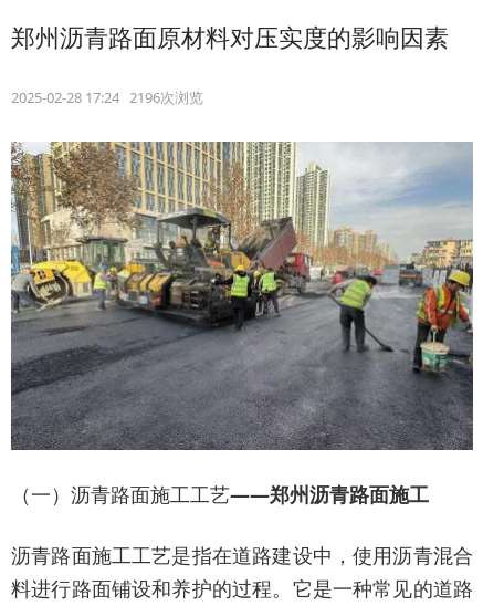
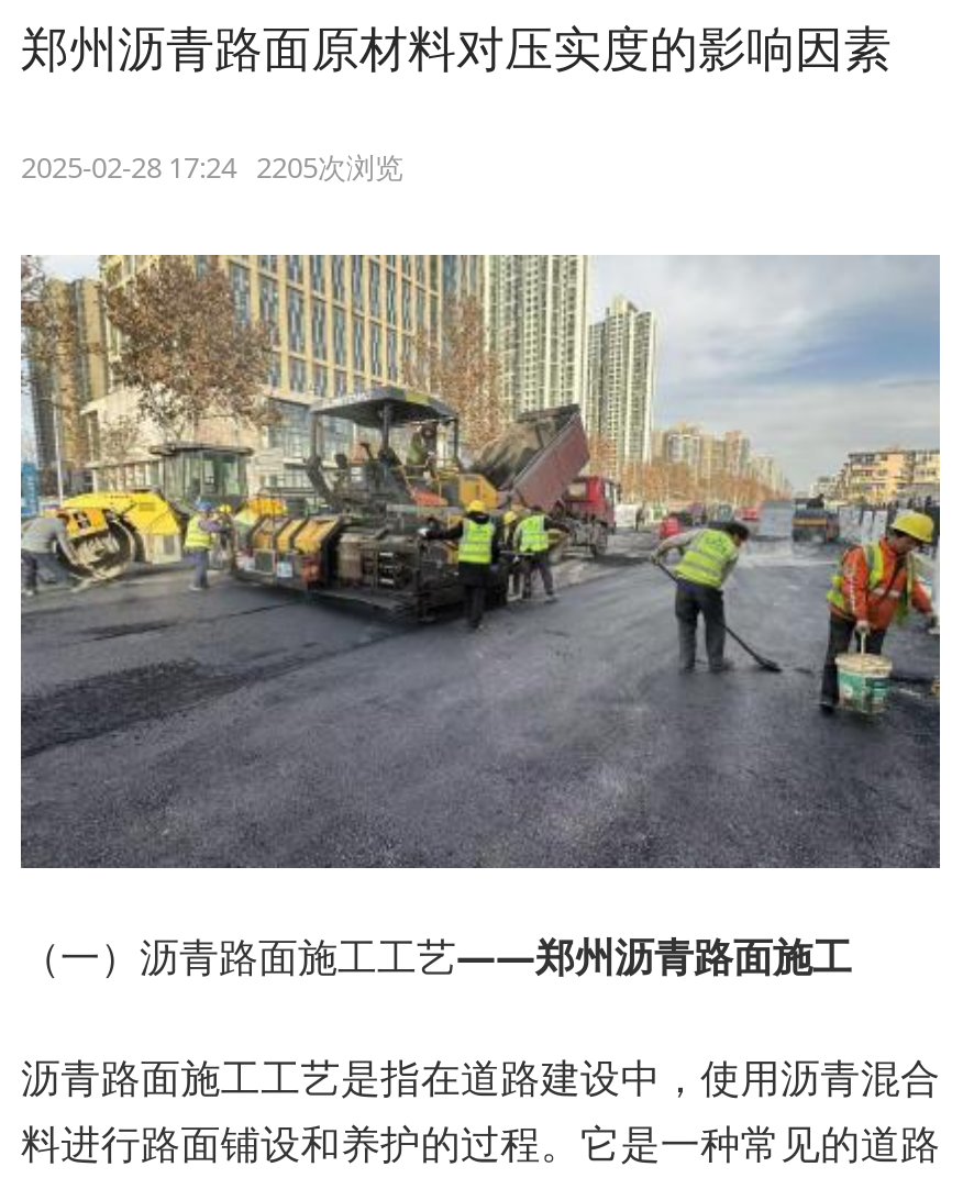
[11,87,203,107] 2025-02-28 17:24 2196次浏览 -> [21,147,403,187] 2025-02-28 17:24 2205次浏览

